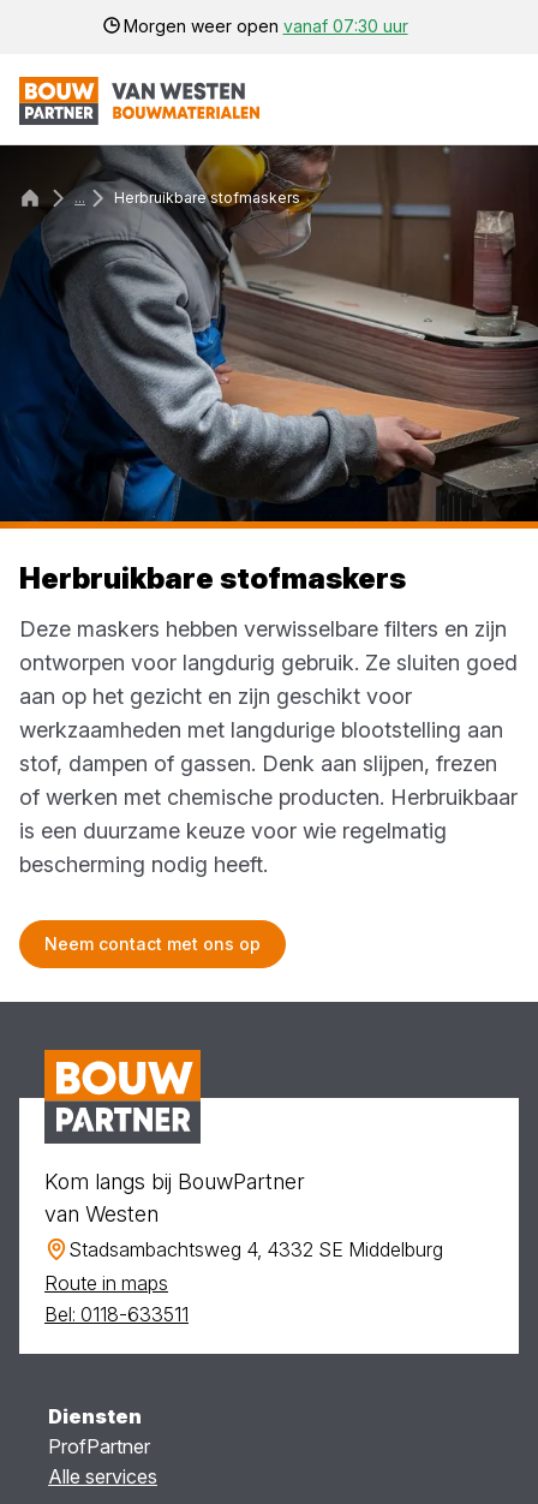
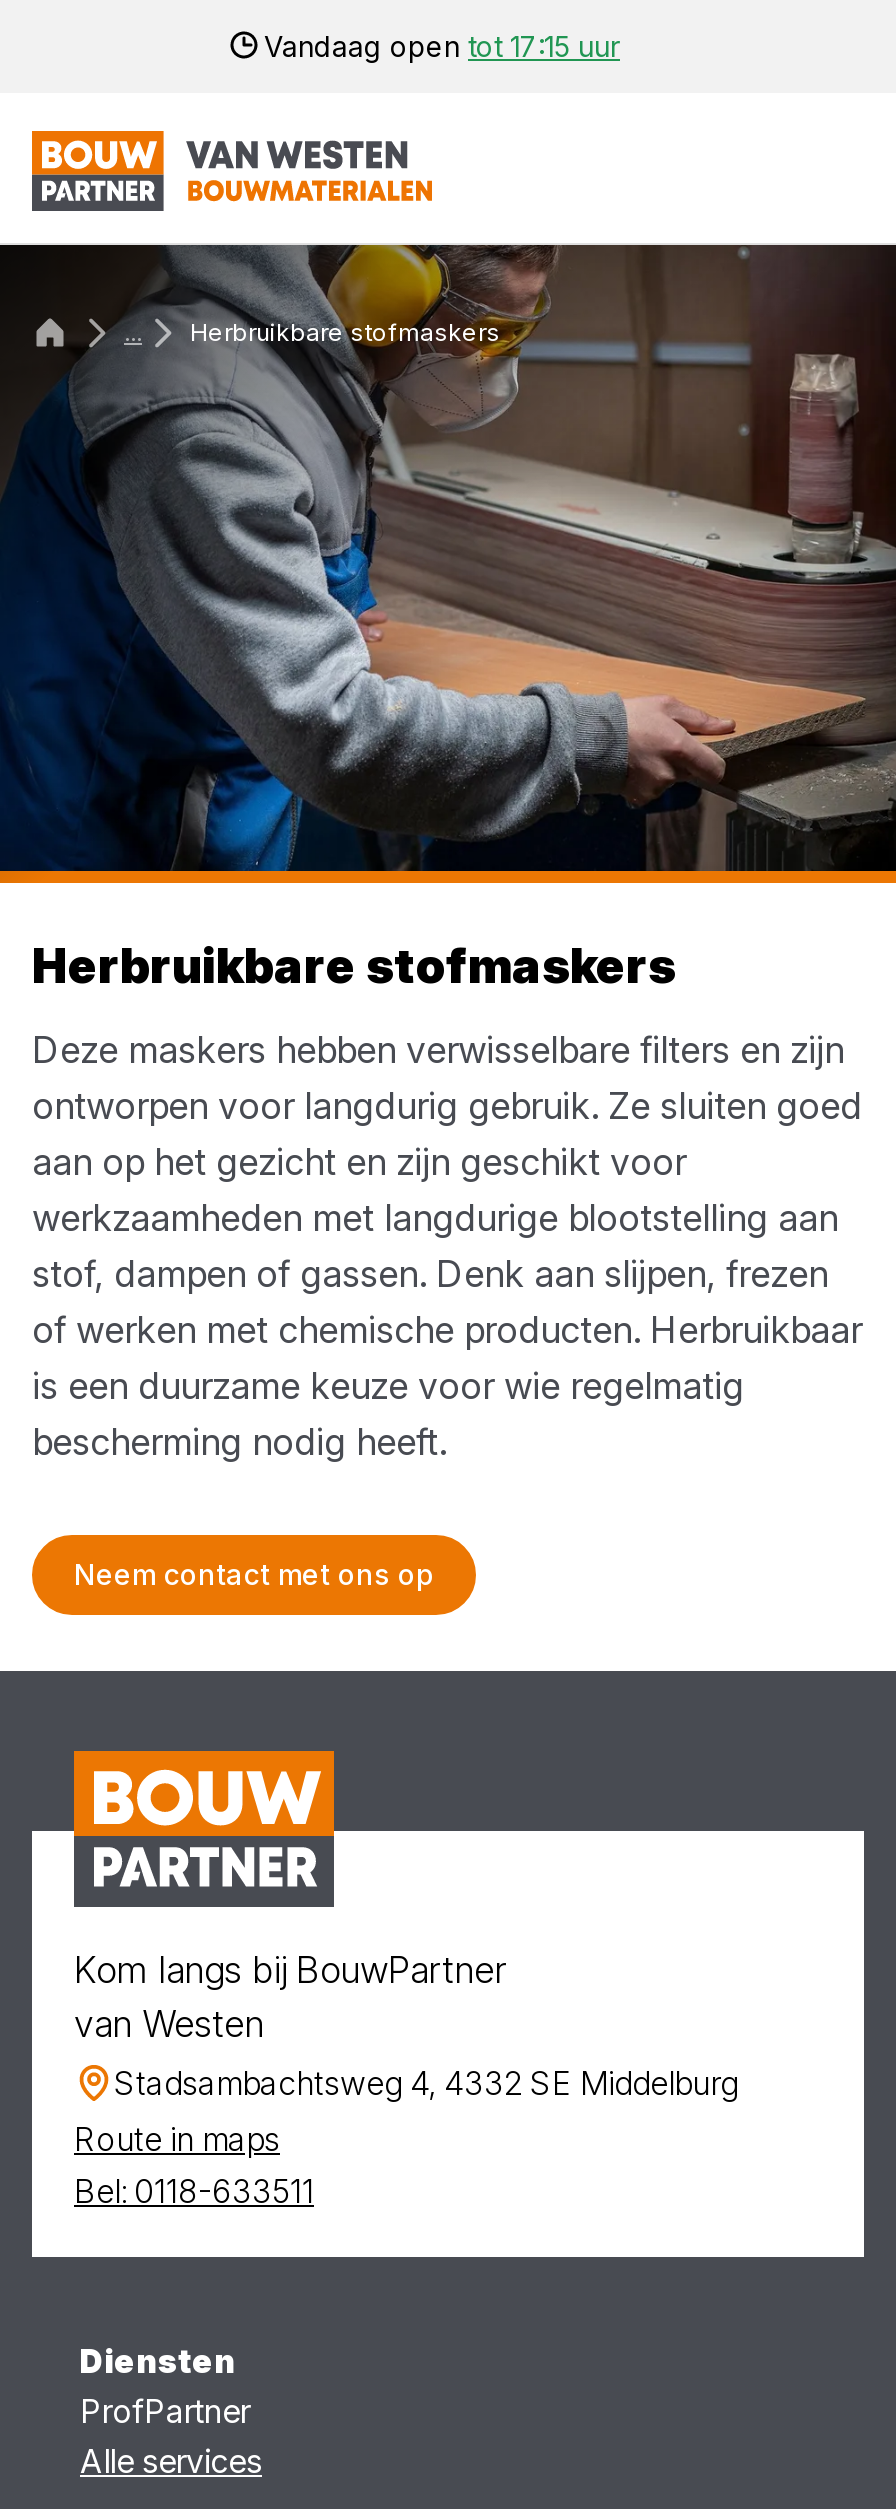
[123,15,408,35] Morgen weer open vanaf 07:30 uur -> [264,28,620,62] Vandaag open tot 17:15 uur

